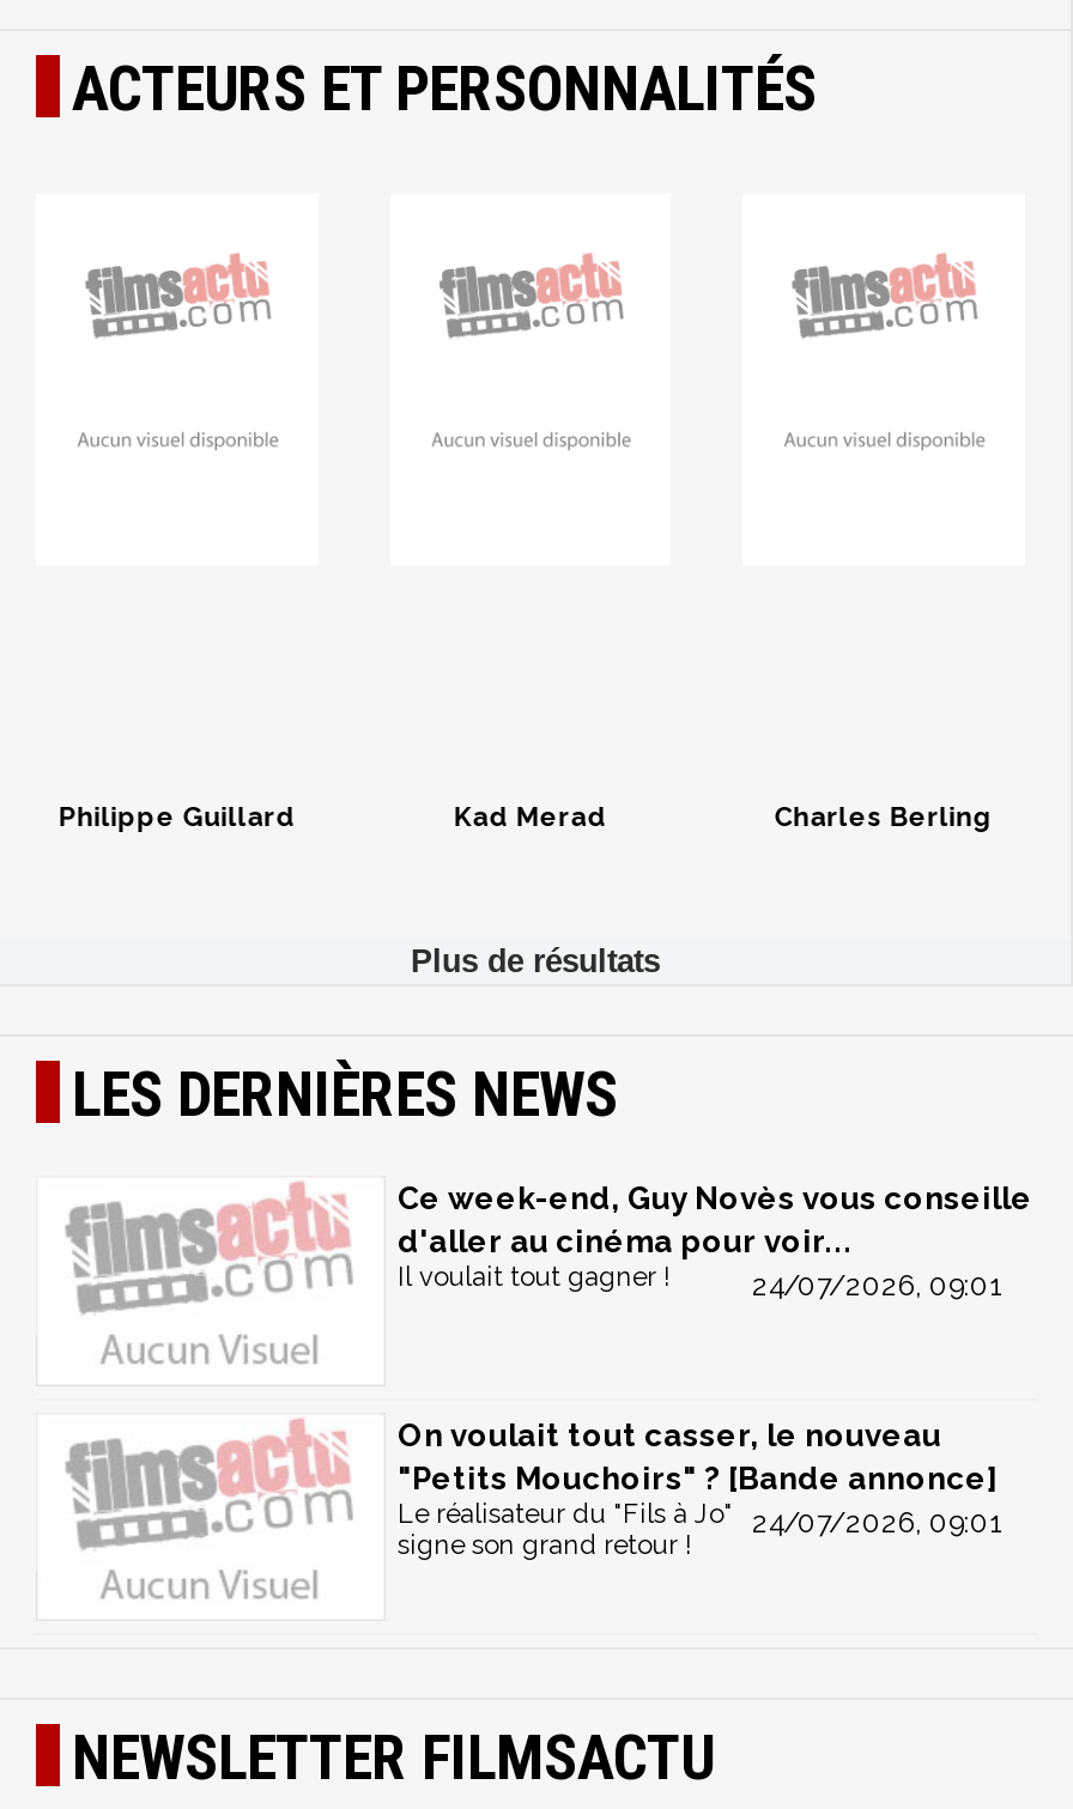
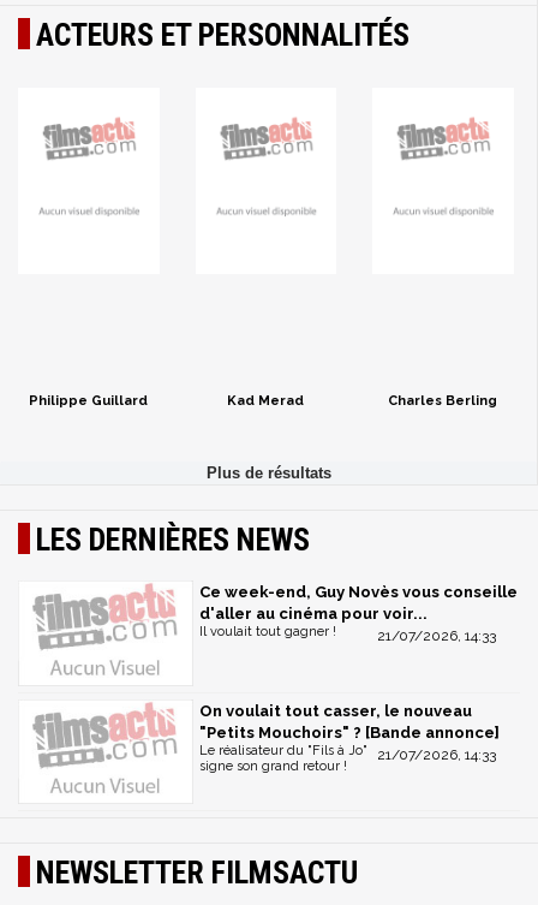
[752,1269,1001,1302] 24/07/2026, 09:01 -> [377,627,496,644] 21/07/2026, 14:33
[398,1498,1001,1539] Le réalisateur du "Fils à Jo" 24/07/2026, 09:01 -> [199,742,496,763] Le réalisateur du "Fils à Jo" 21/07/2026, 14:33

